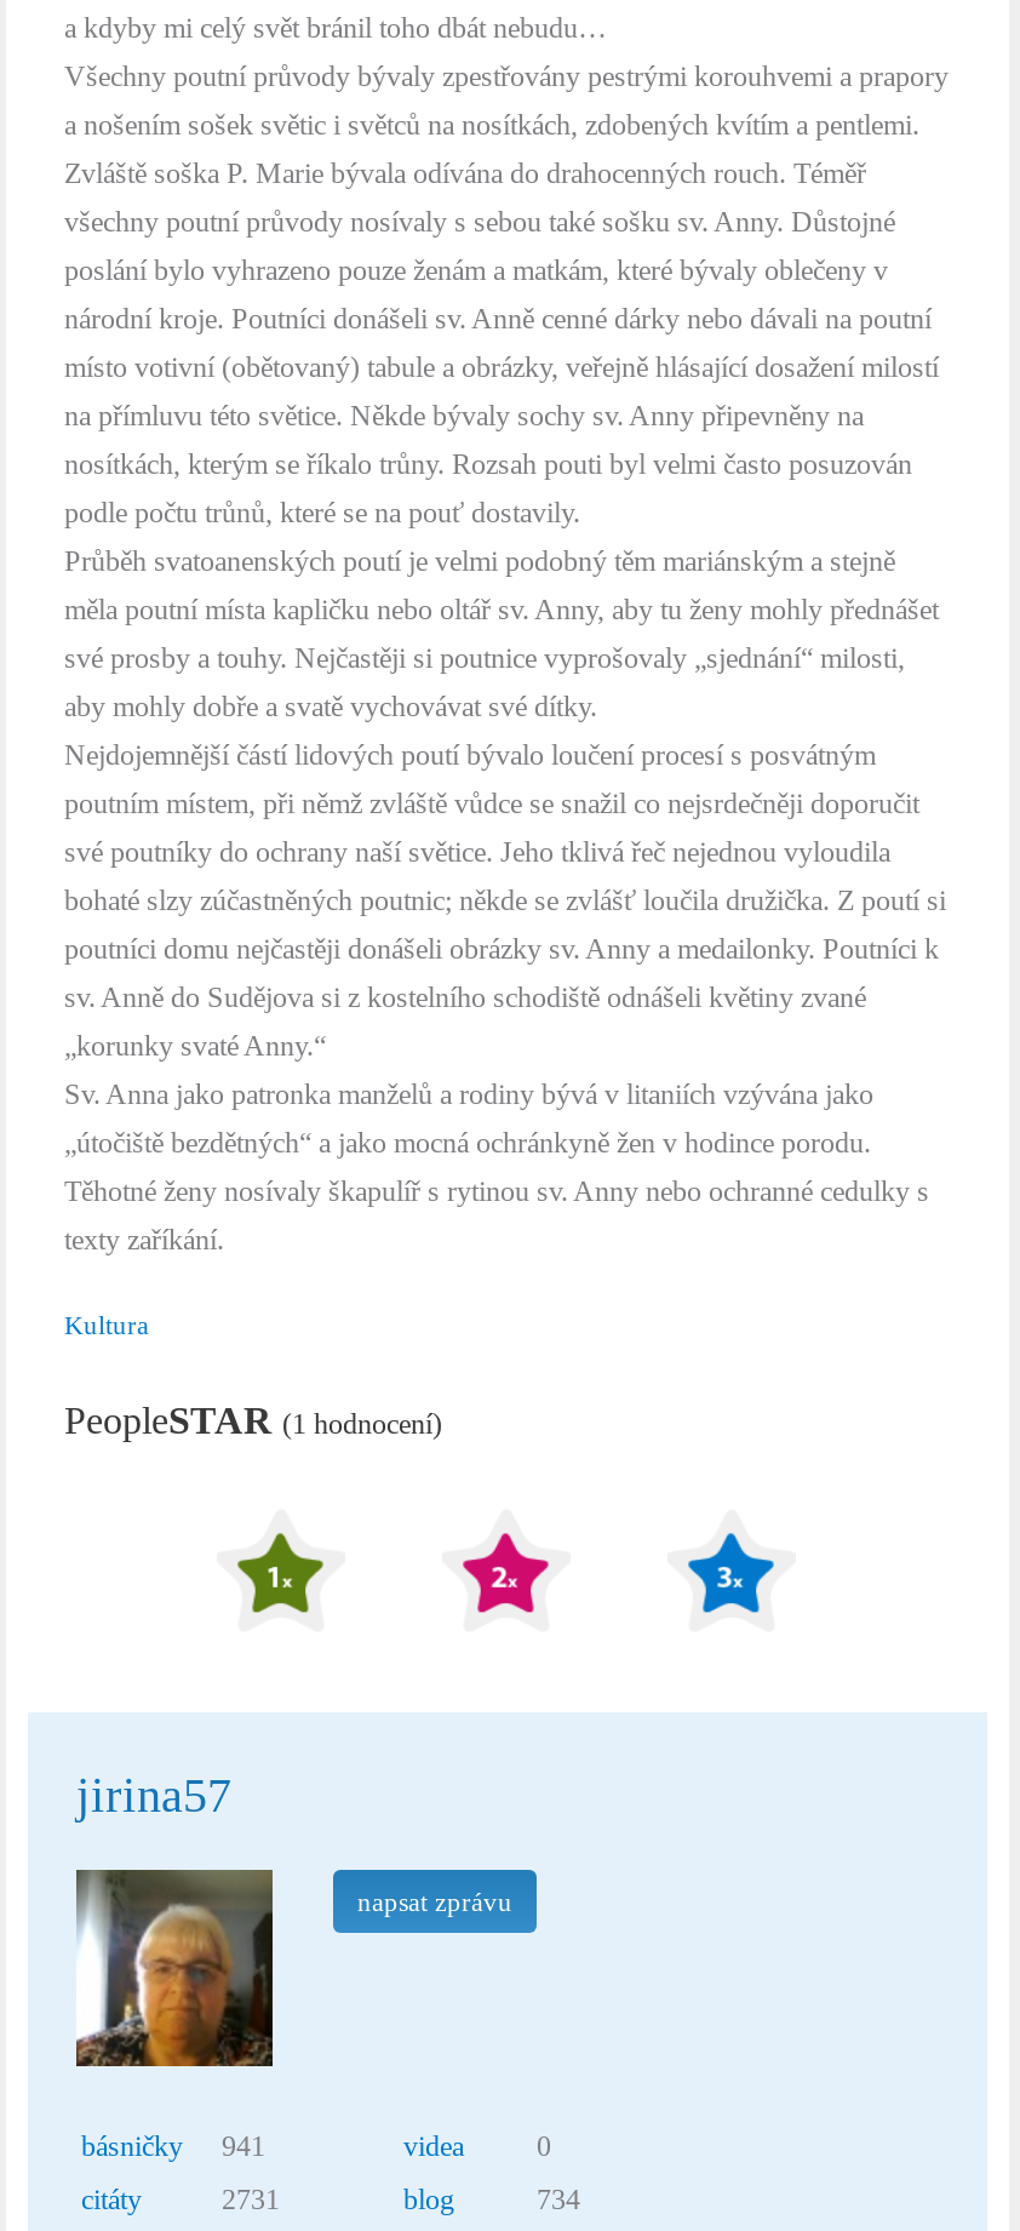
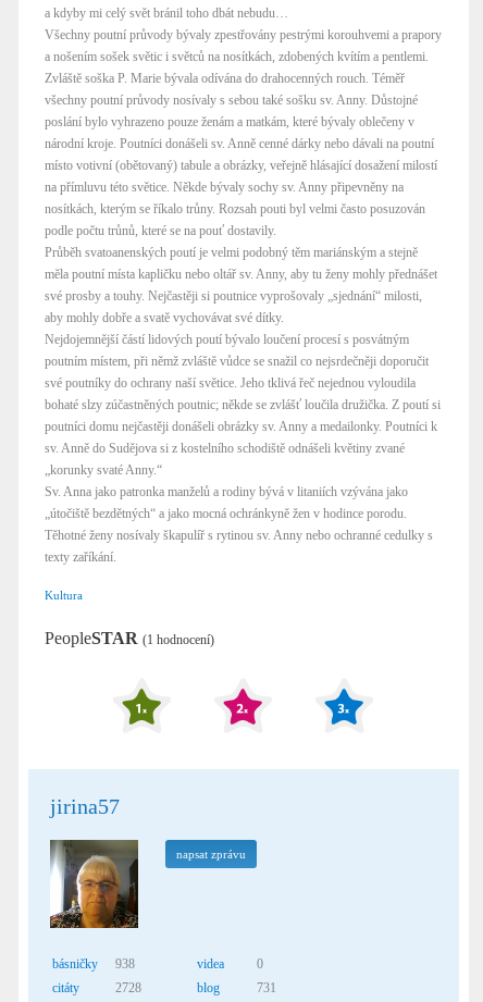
[81,2130,265,2164] básničky 941 -> [52,957,135,972] básničky 938
[222,2183,280,2217] 2731 -> [115,981,141,996] 2728
[537,2183,580,2217] 734 -> [257,981,276,996] 731

